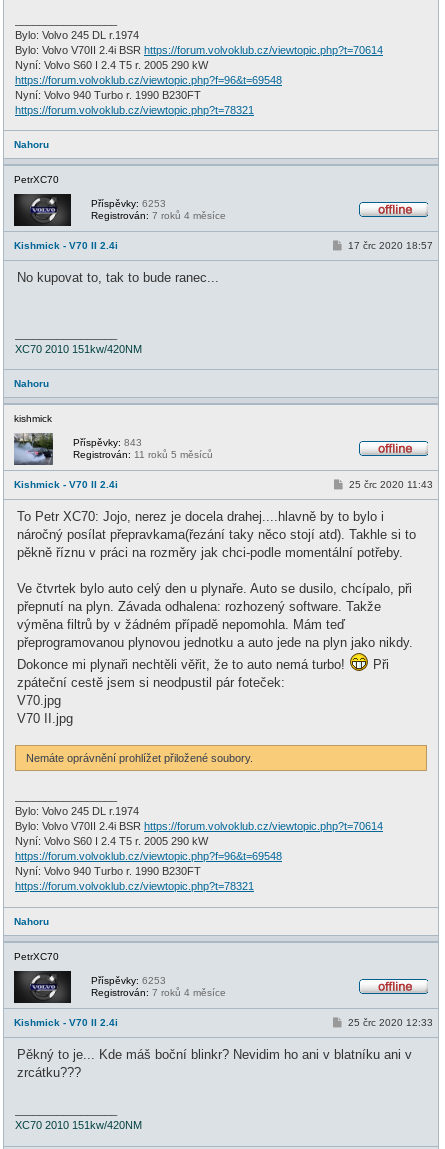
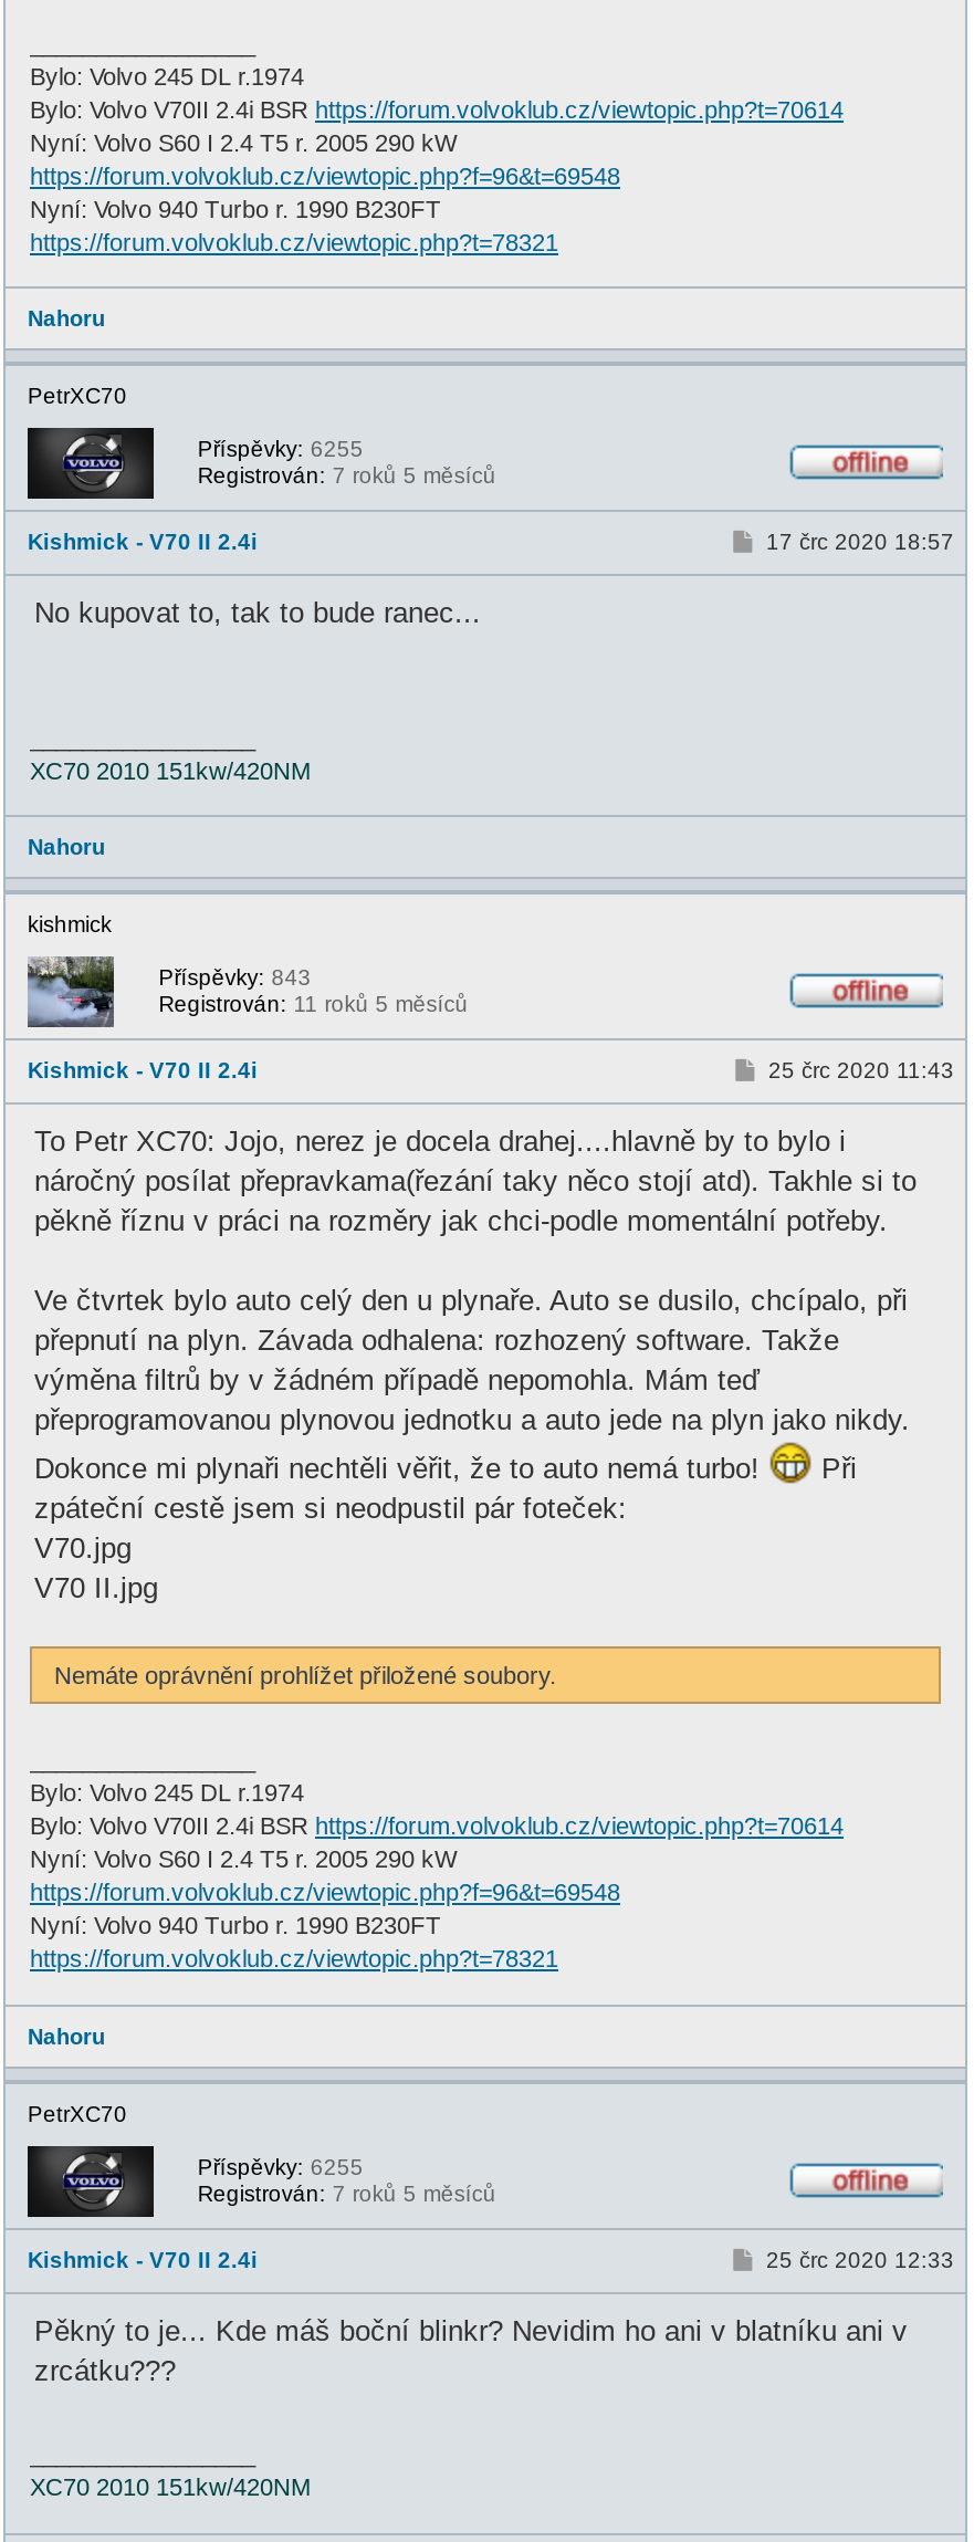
[91,198,166,209] Příspěvky: 6253 -> [197,438,363,462] Příspěvky: 6255
[91,210,226,221] Registrován: 7 roků 4 měsíce -> [197,464,496,488] Registrován: 7 roků 5 měsíců
[91,975,166,986] Příspěvky: 6253 -> [197,2155,363,2179] Příspěvky: 6255
[91,987,226,998] Registrován: 7 roků 4 měsíce -> [197,2181,496,2205] Registrován: 7 roků 5 měsíců

